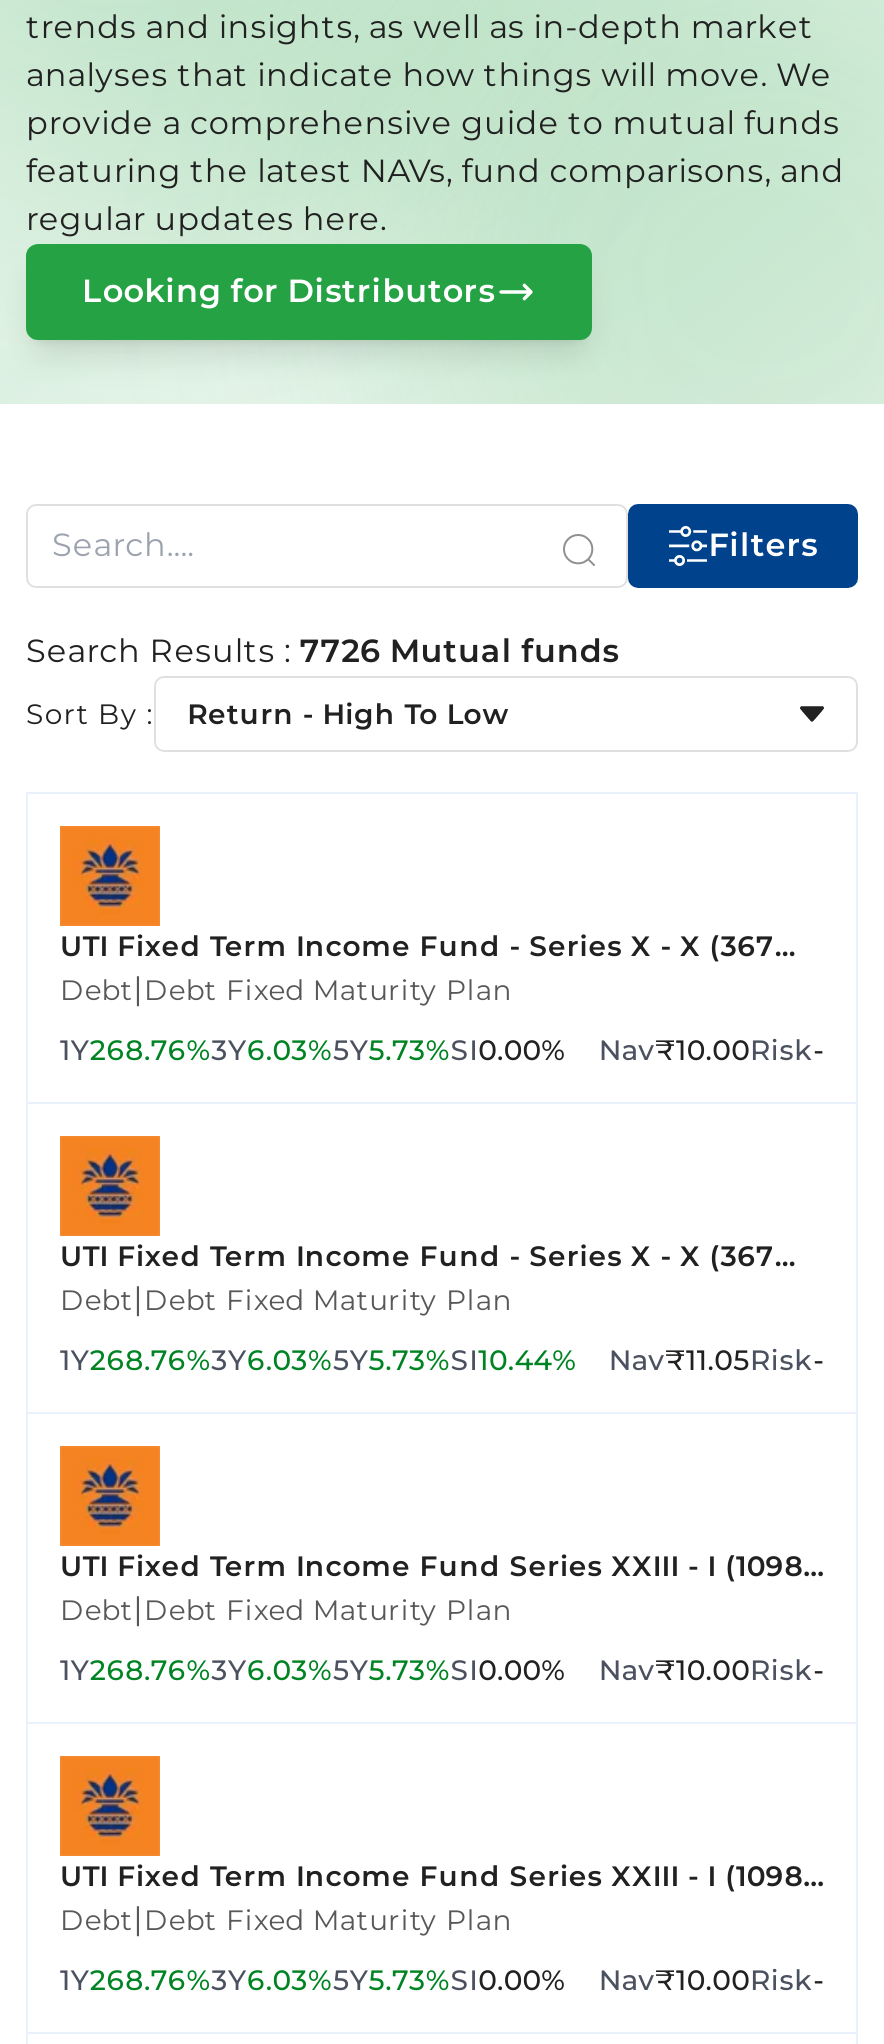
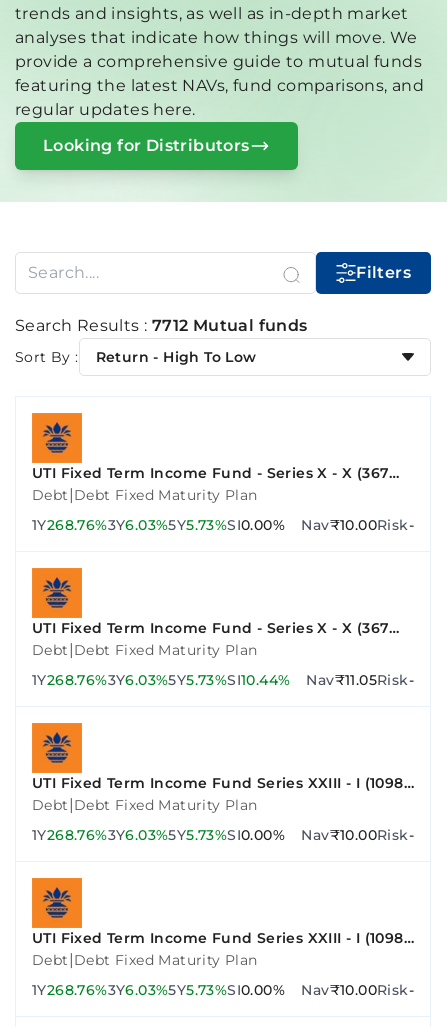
[26,632,619,670] Search Results : 7726 Mutual funds -> [15,316,308,335] Search Results : 7712 Mutual funds

